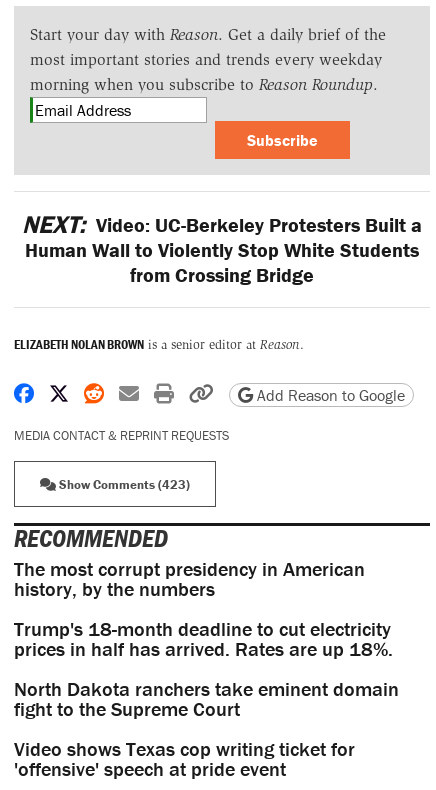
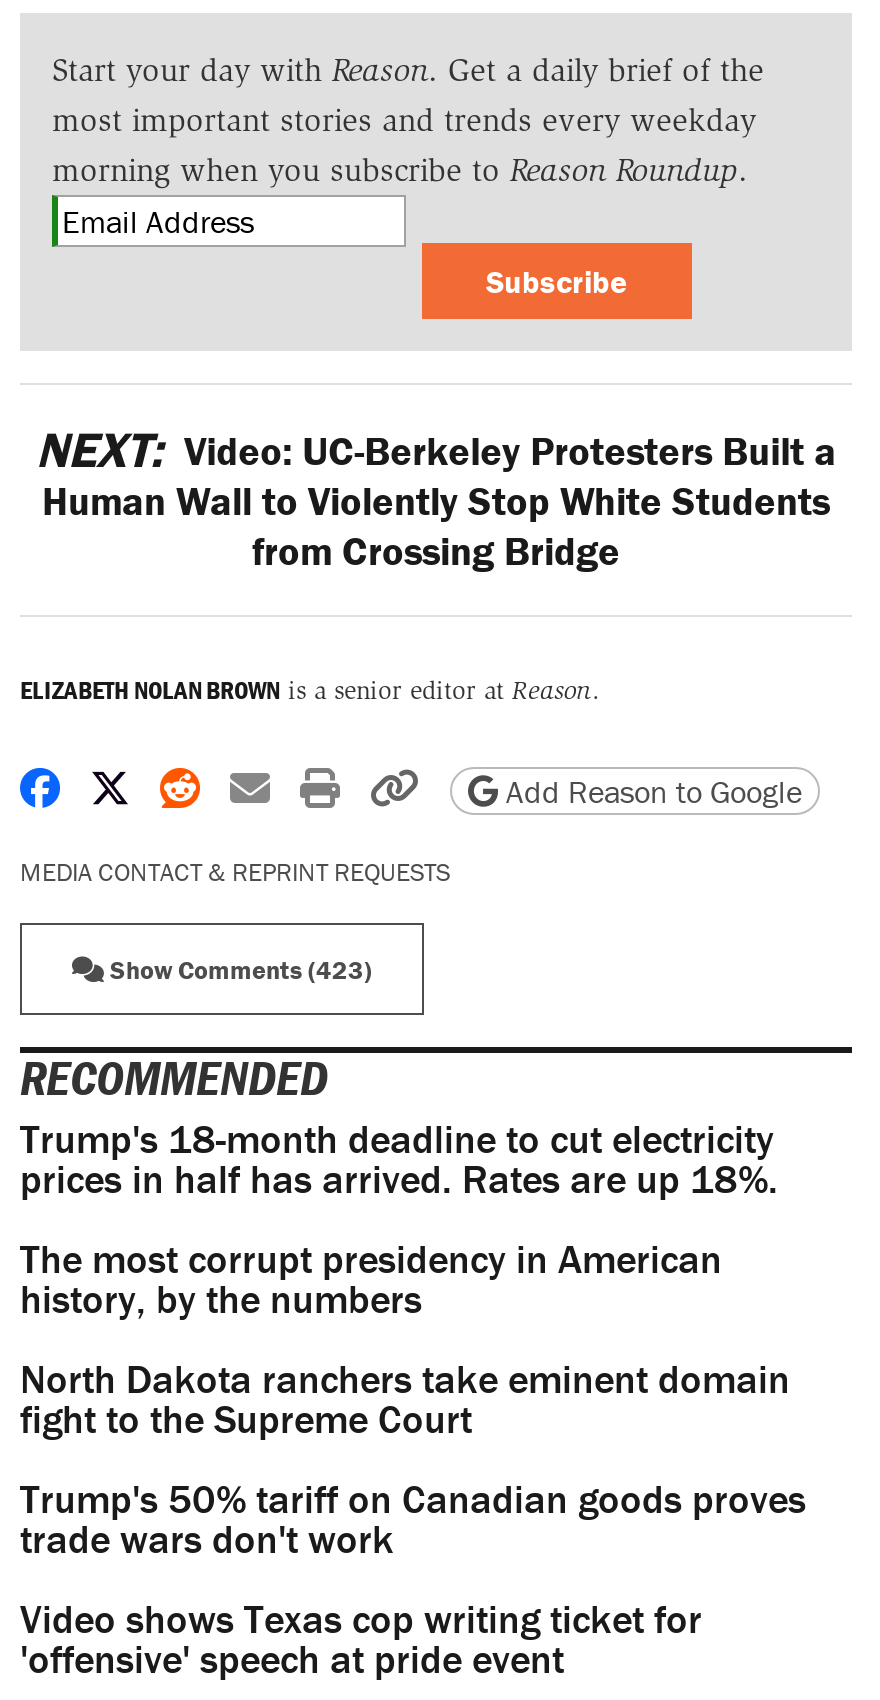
moved [14,616,393,661] -> [20,1113,778,1203]: Trump's 18-month deadline to cut electricity | prices in half has arrived. Rates are up 18%.
none -> [20,1473,806,1563] Trump's 50% tariff on Canadian goods proves | trade wars don't work

